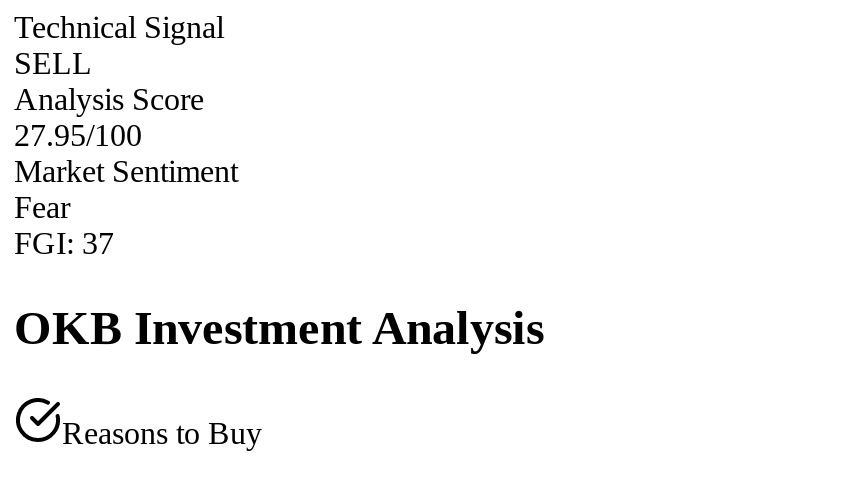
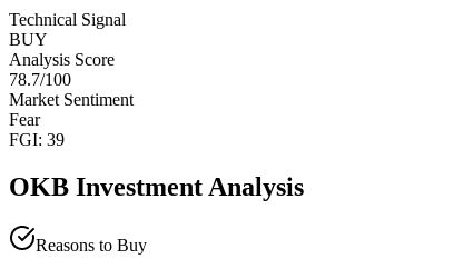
[14,46,92,80] SELL -> [9,30,48,49] BUY
[14,118,142,152] 27.95/100 -> [9,70,71,89] 78.7/100
[14,226,114,260] FGI: 37 -> [9,130,65,149] FGI: 39

